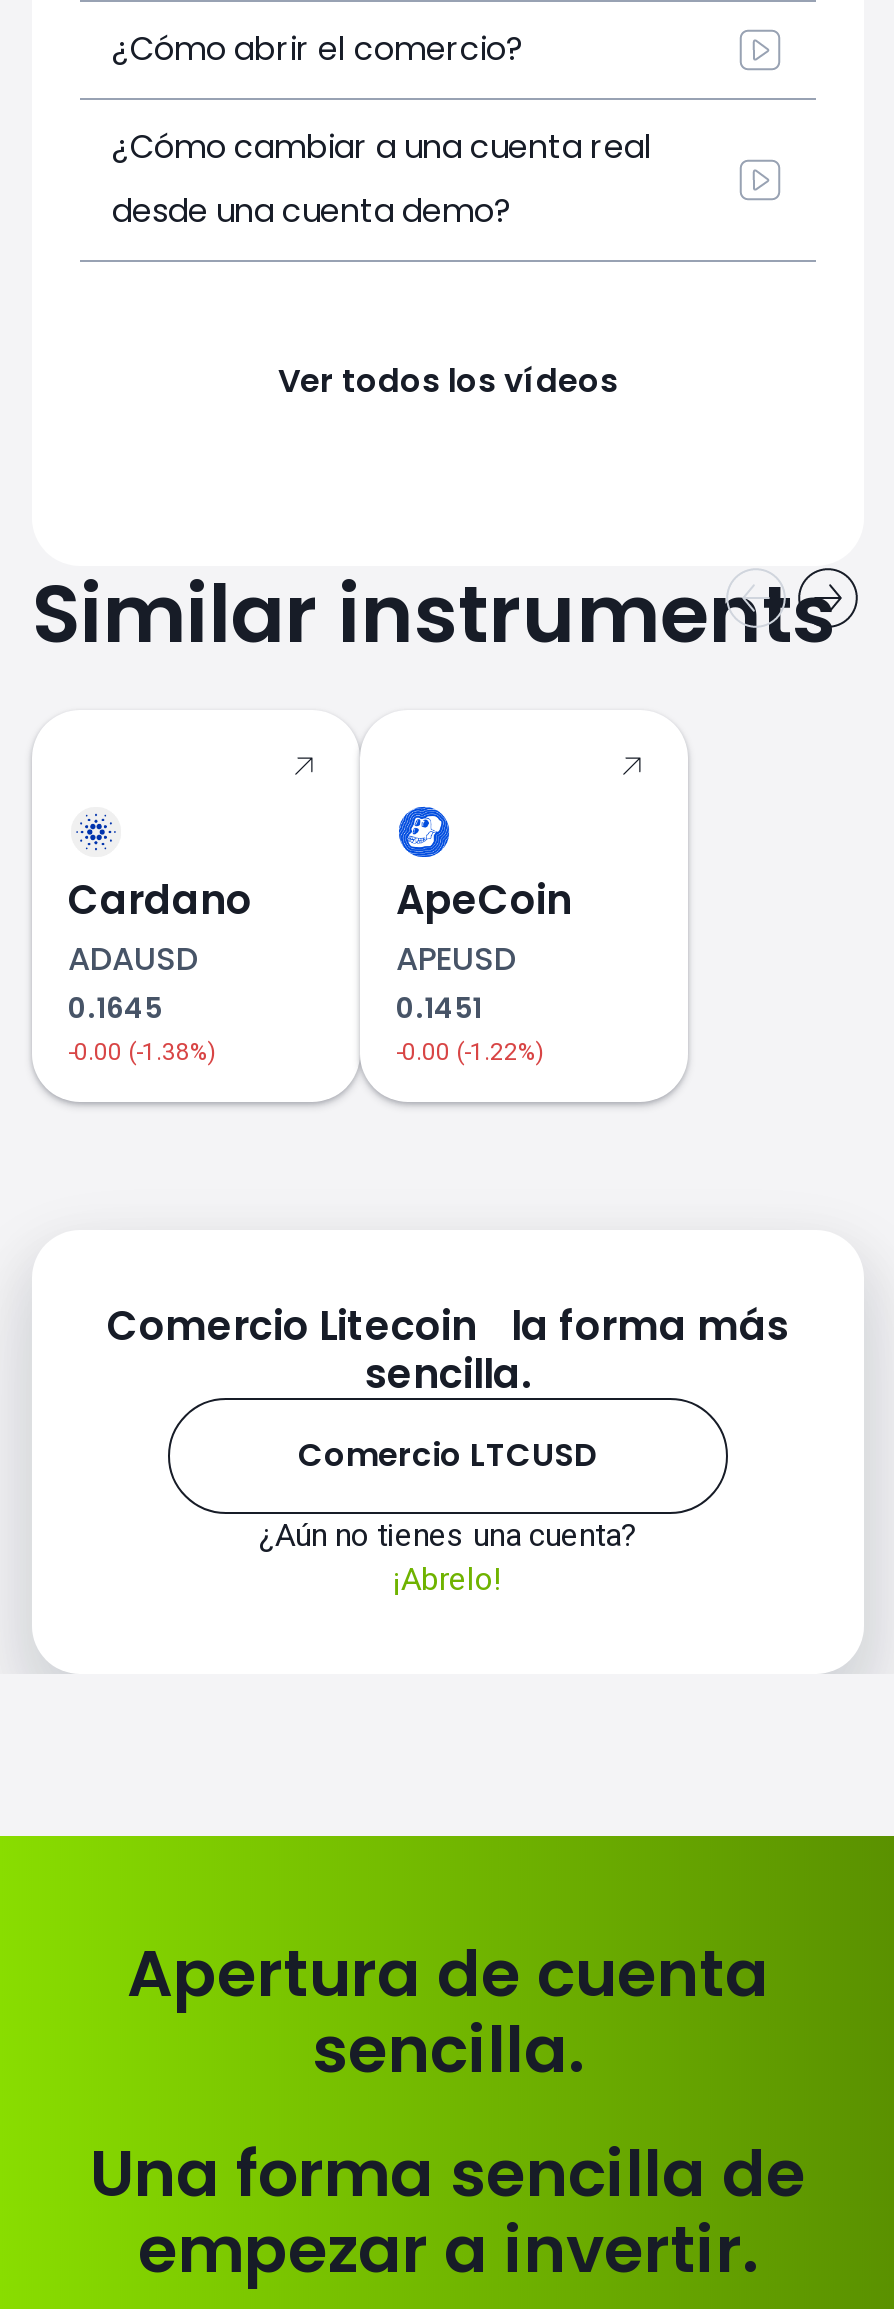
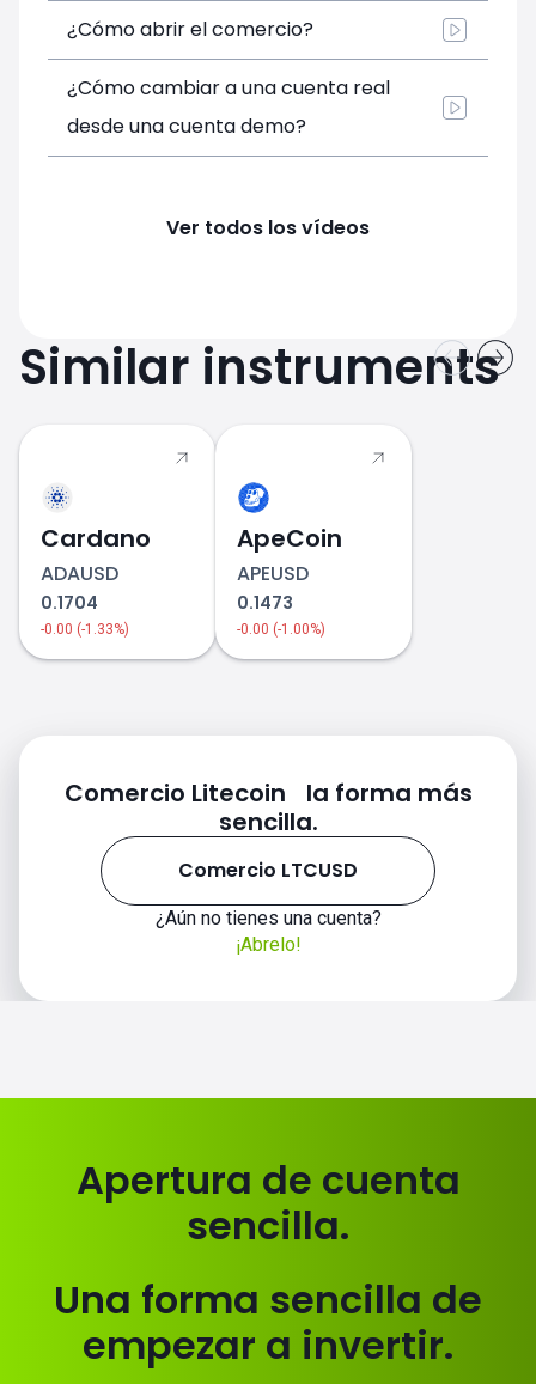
[68,988,168,1028] 0.1645 -> [41,591,102,615] 0.1704
[396,988,488,1028] 0.1451 -> [237,591,297,615] 0.1473
[68,1038,228,1066] -0.00 (-1.38%) -> [41,621,136,638] -0.00 (-1.33%)
[396,1038,556,1066] -0.00 (-1.22%) -> [237,621,333,638] -0.00 (-1.00%)

